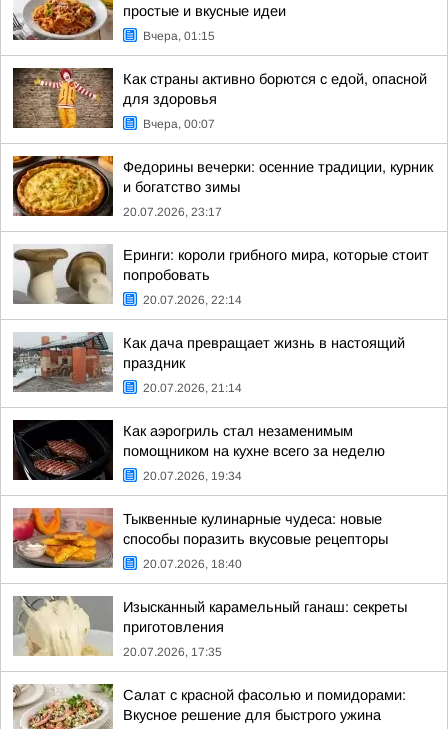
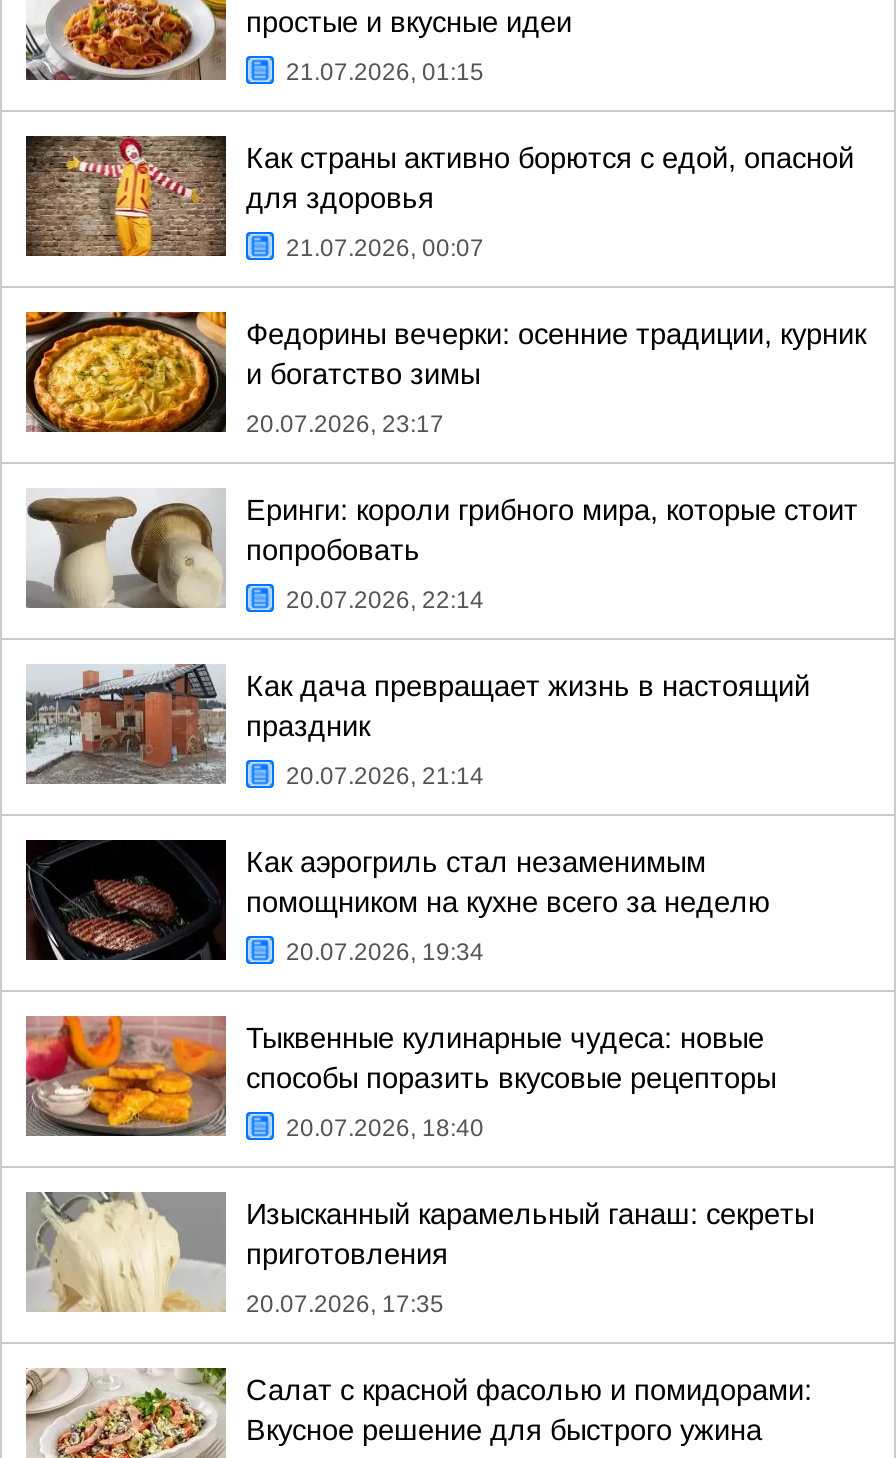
[143,29,215,43] Вчера, 01:15 -> [286,58,484,86] 21.07.2026, 01:15
[143,117,215,131] Вчера, 00:07 -> [286,234,484,262] 21.07.2026, 00:07

